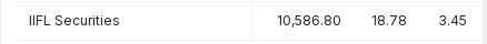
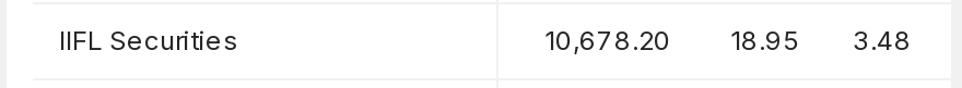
[277,12,341,29] 10,586.80 -> [544,24,671,56] 10,678.20
[371,12,407,29] 18.78 -> [730,24,798,56] 18.95
[438,12,467,29] 3.45 -> [853,24,912,56] 3.48

